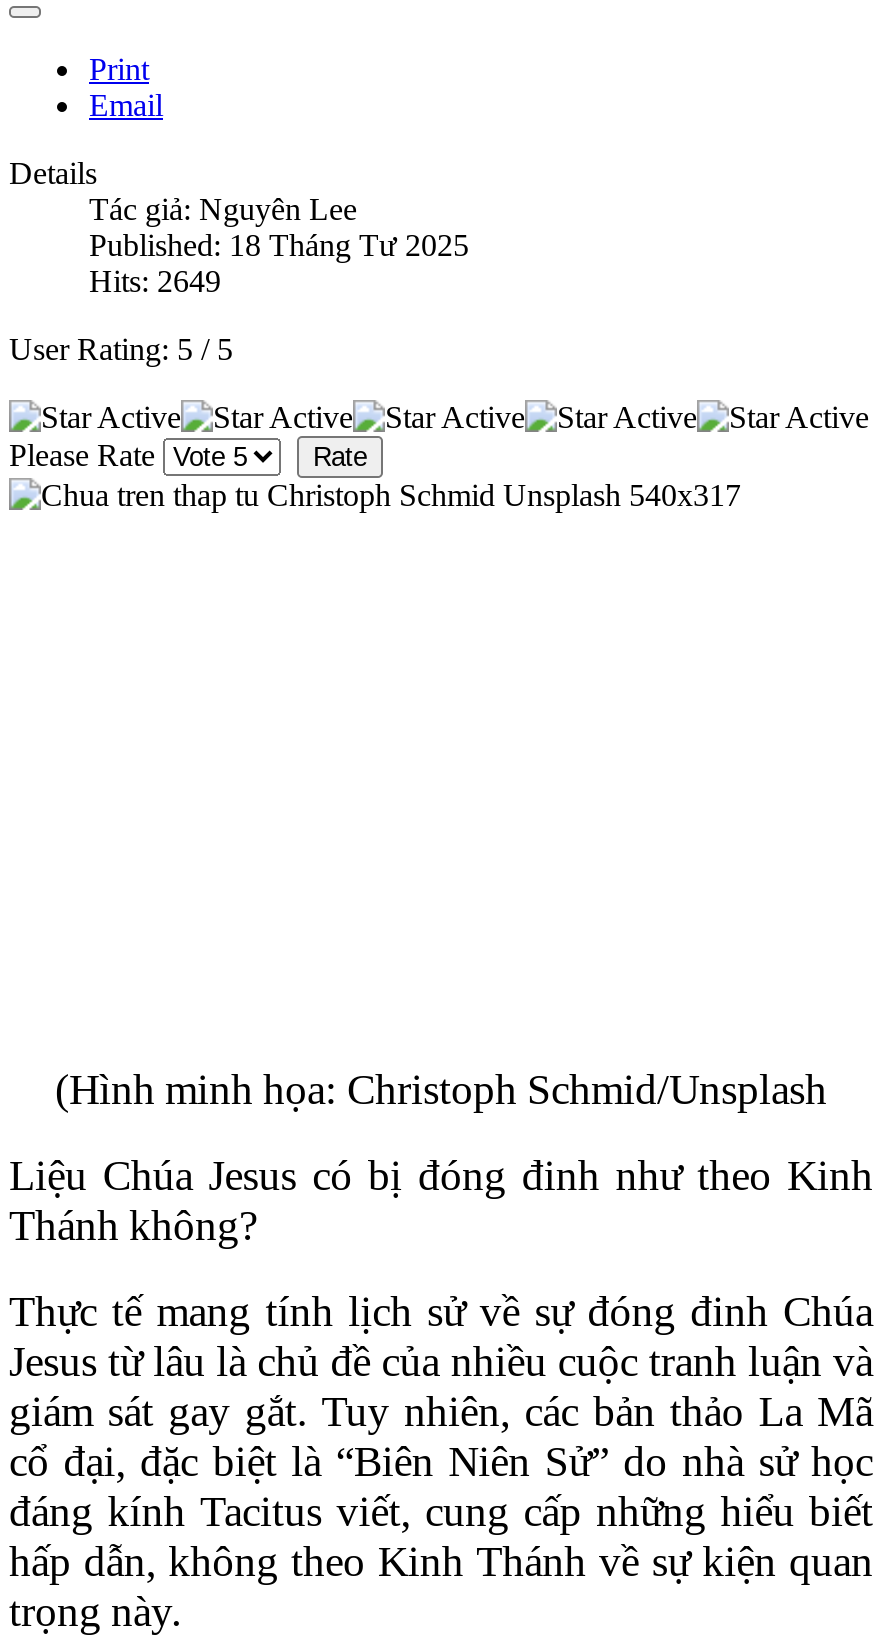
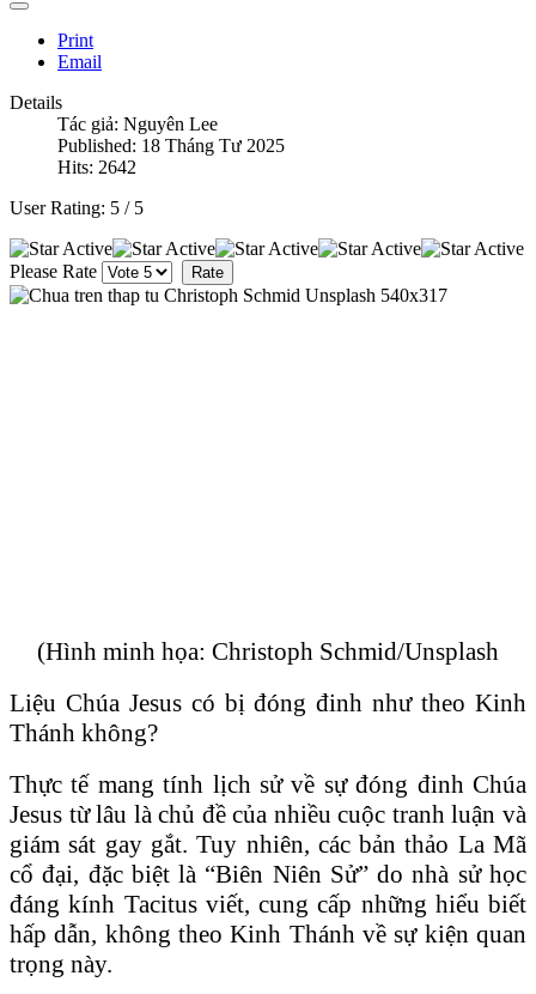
[89,264,221,298] Hits: 2649 -> [57,157,136,177] Hits: 2642

